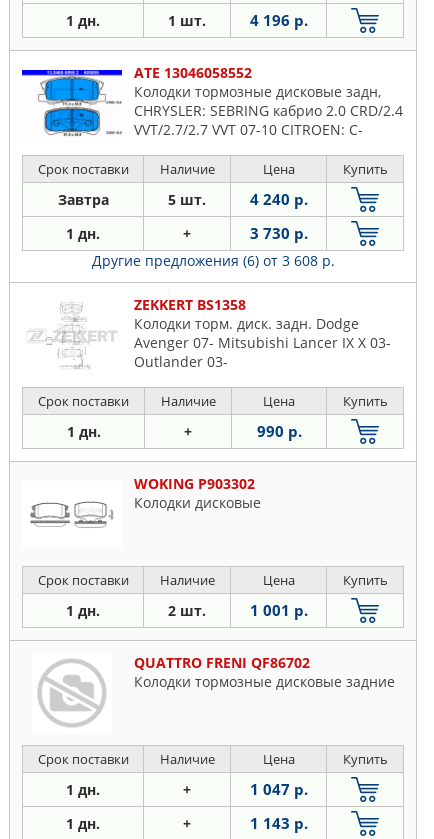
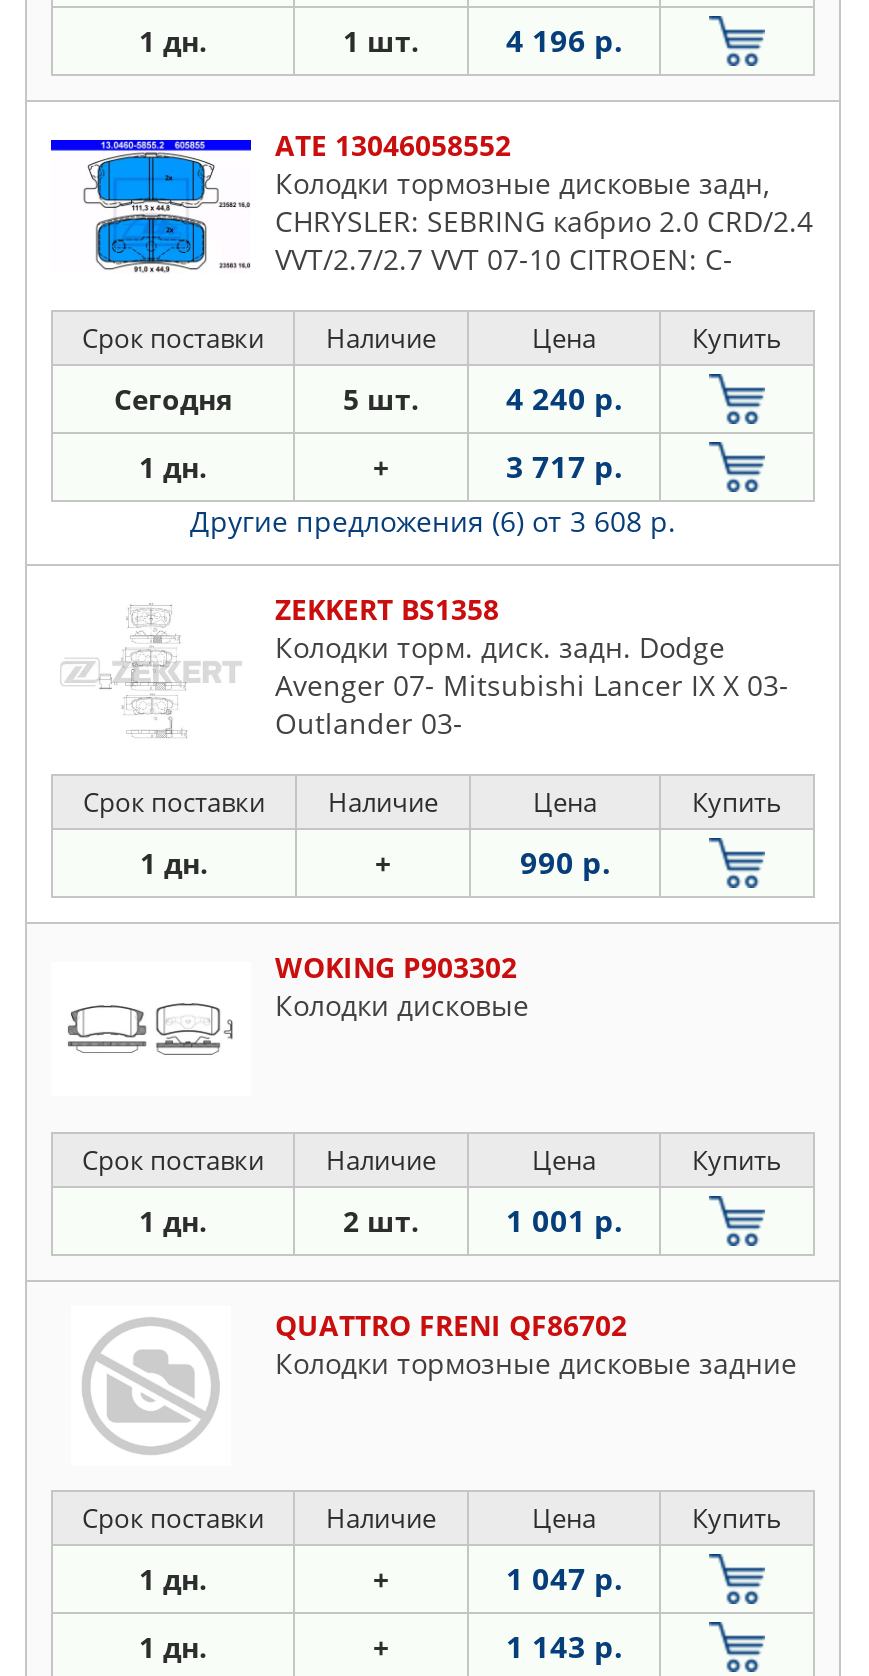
[57,190,108,209] Завтра -> [114,380,232,418] Сегодня
[249,223,307,243] 3 730 р. -> [506,446,622,486] 3 717 р.

